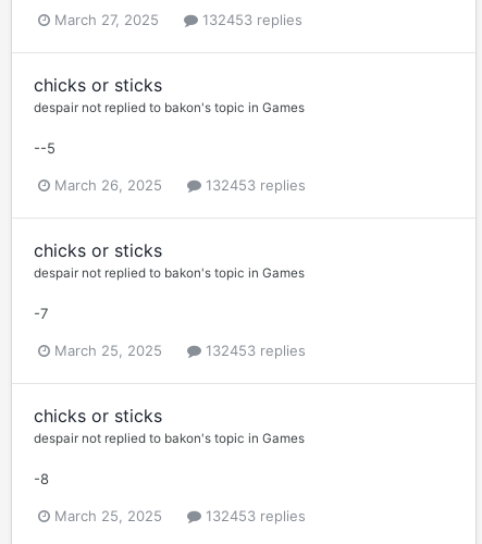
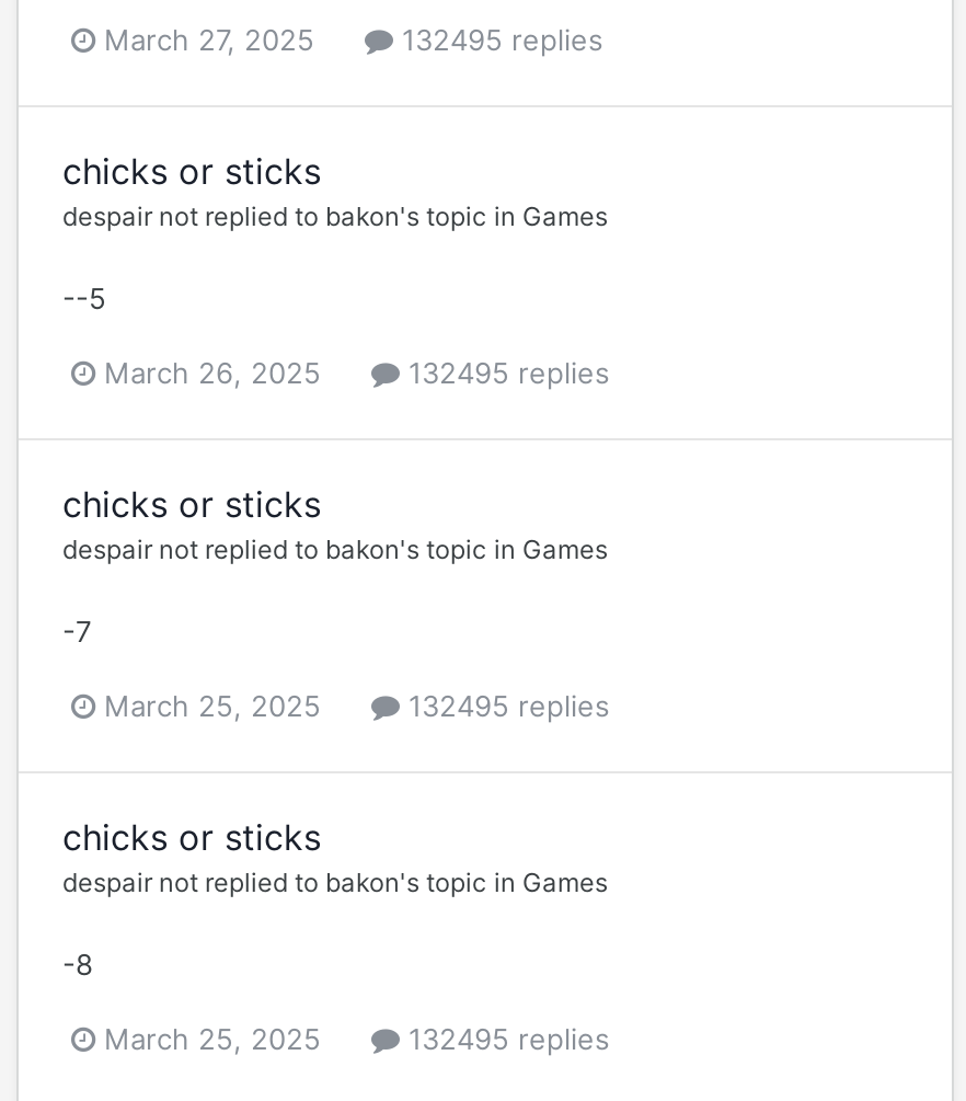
[198,11,302,28] 132453 replies -> [393,21,603,57] 132495 replies
[201,176,306,194] 132453 replies -> [400,355,610,390] 132495 replies
[201,342,306,359] 132453 replies -> [400,688,610,723] 132495 replies
[201,507,306,525] 132453 replies -> [400,1022,610,1057] 132495 replies

